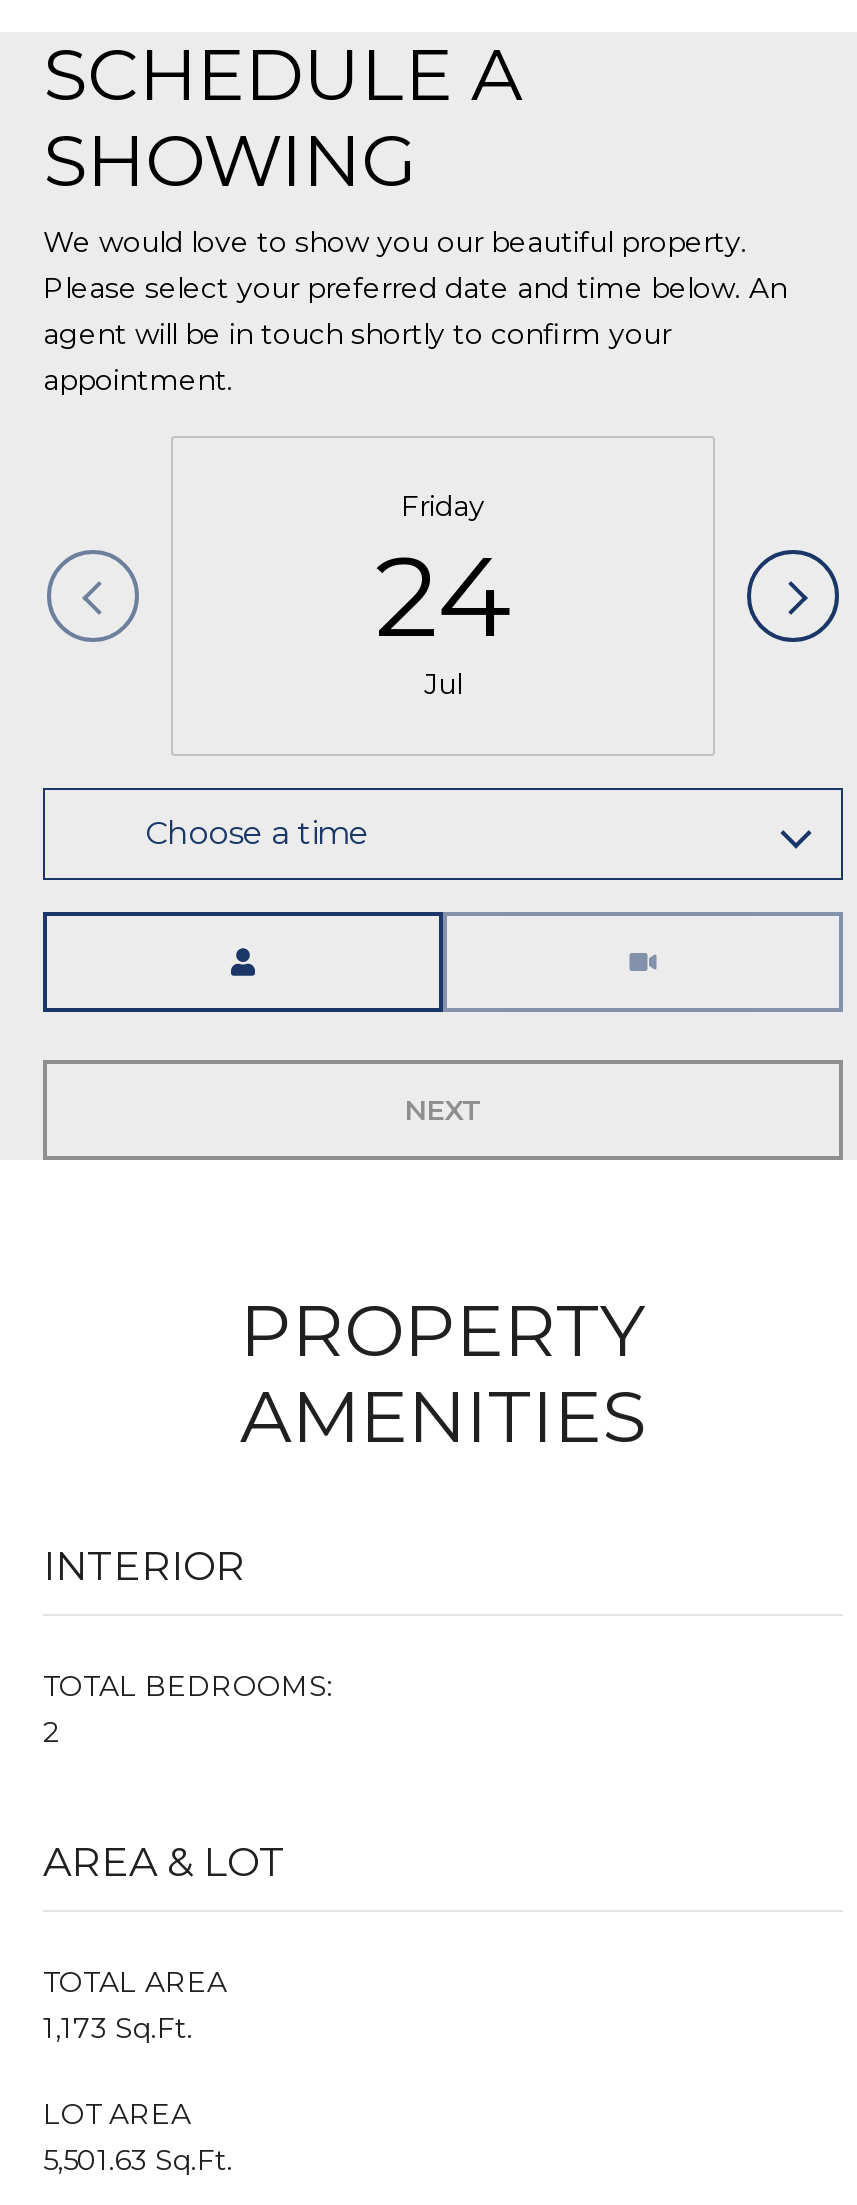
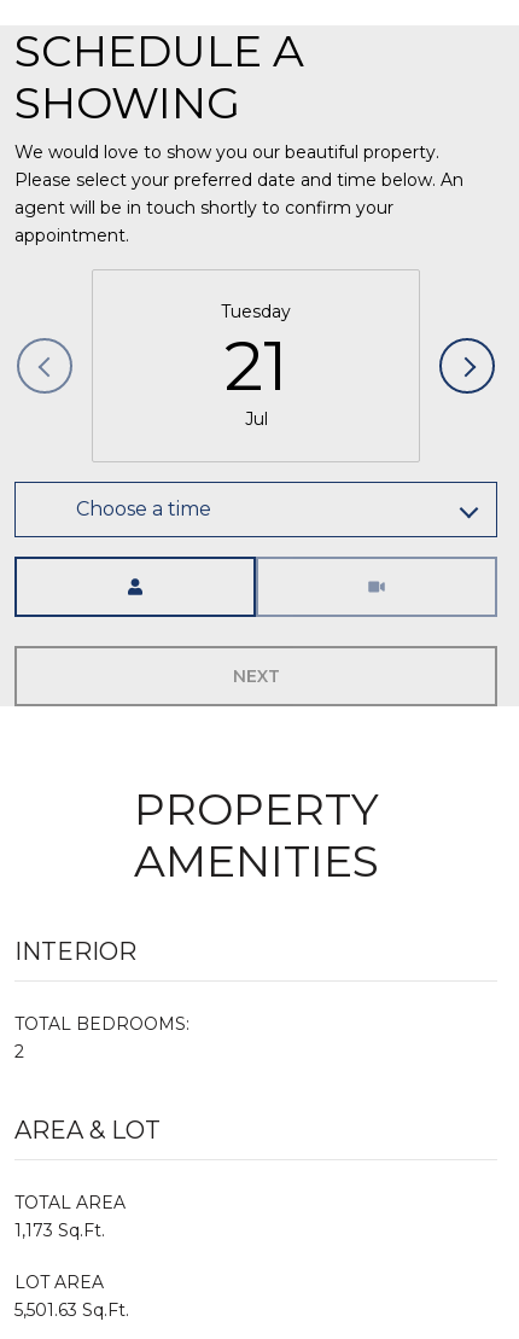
[375,487,511,663] Friday | 24 -> [221,300,291,406] Tuesday | 21

